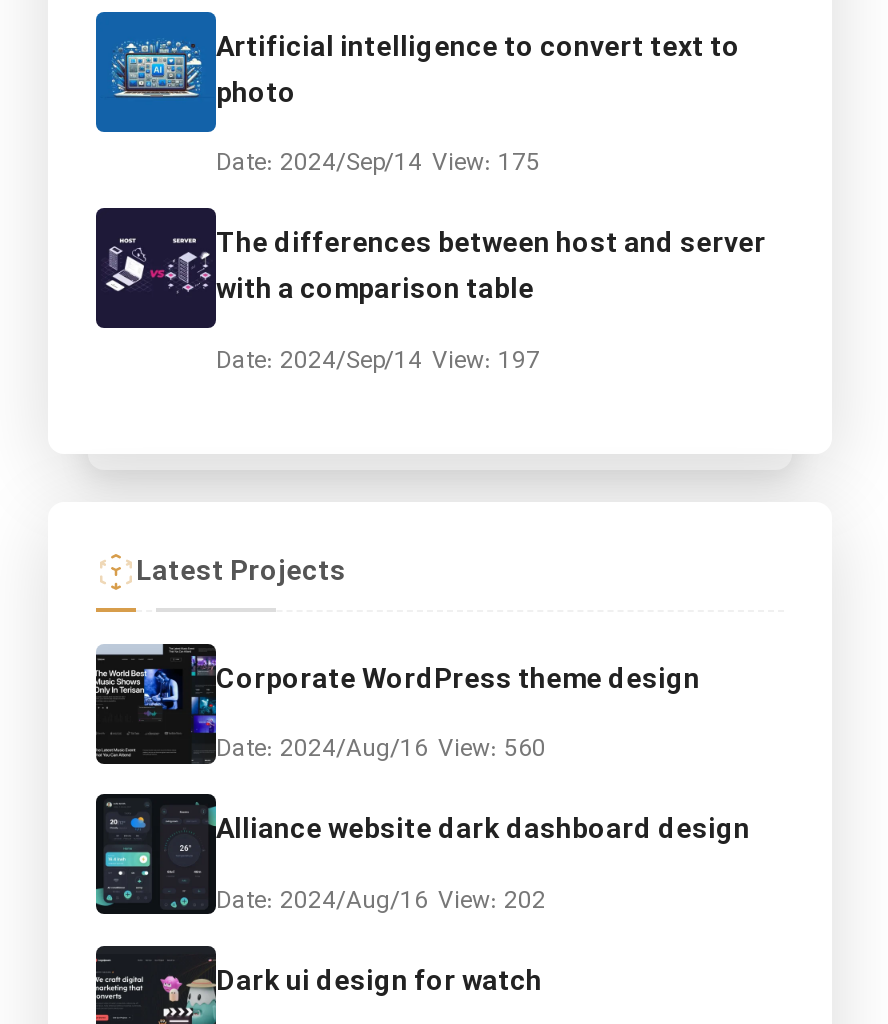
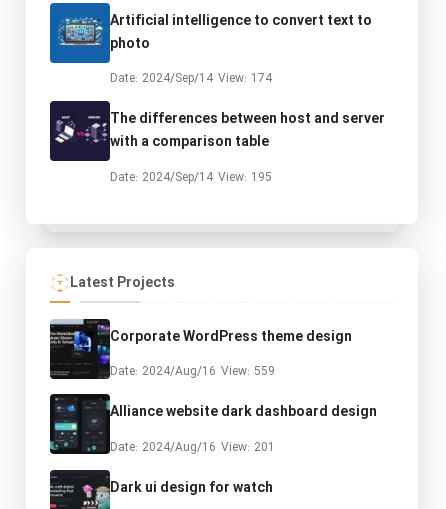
[216,146,540,182] Date: 2024/Sep/14 View: 175 -> [110,70,272,88] Date: 2024/Sep/14 View: 174
[216,344,540,380] Date: 2024/Sep/14 View: 197 -> [110,169,272,187] Date: 2024/Sep/14 View: 195
[216,733,546,769] Date: 2024/Aug/16 View: 560 -> [110,363,275,381] Date: 2024/Aug/16 View: 559
[216,884,546,920] Date: 2024/Aug/16 View: 202 -> [110,439,275,457] Date: 2024/Aug/16 View: 201

